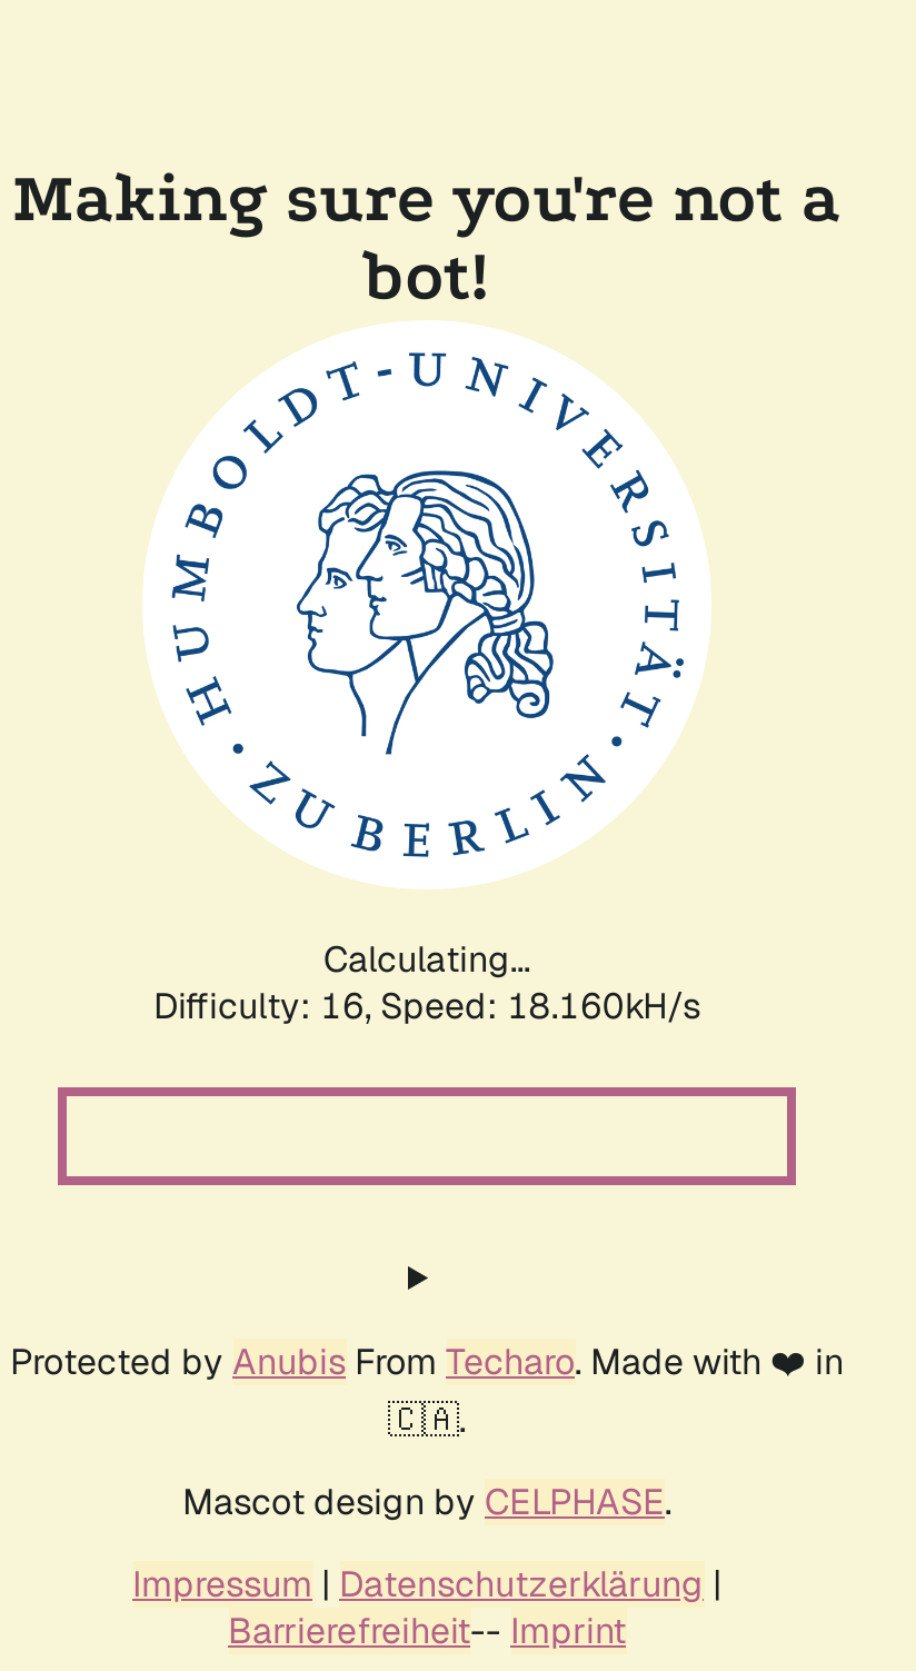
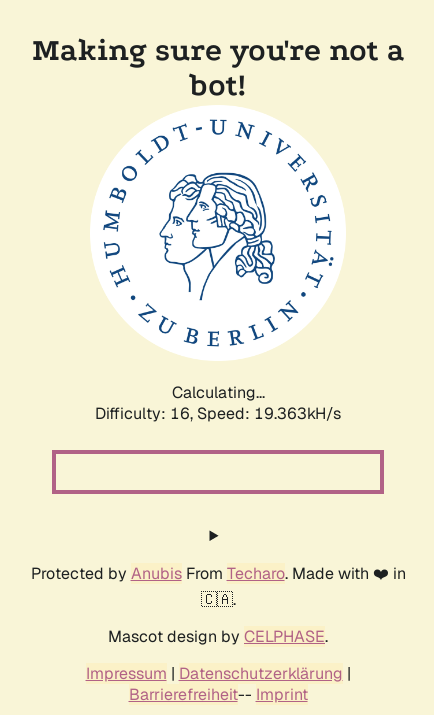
[153,983,700,1030] Difficulty: 16, Speed: 18.160kH/s -> [95,403,341,424] Difficulty: 16, Speed: 19.363kH/s

